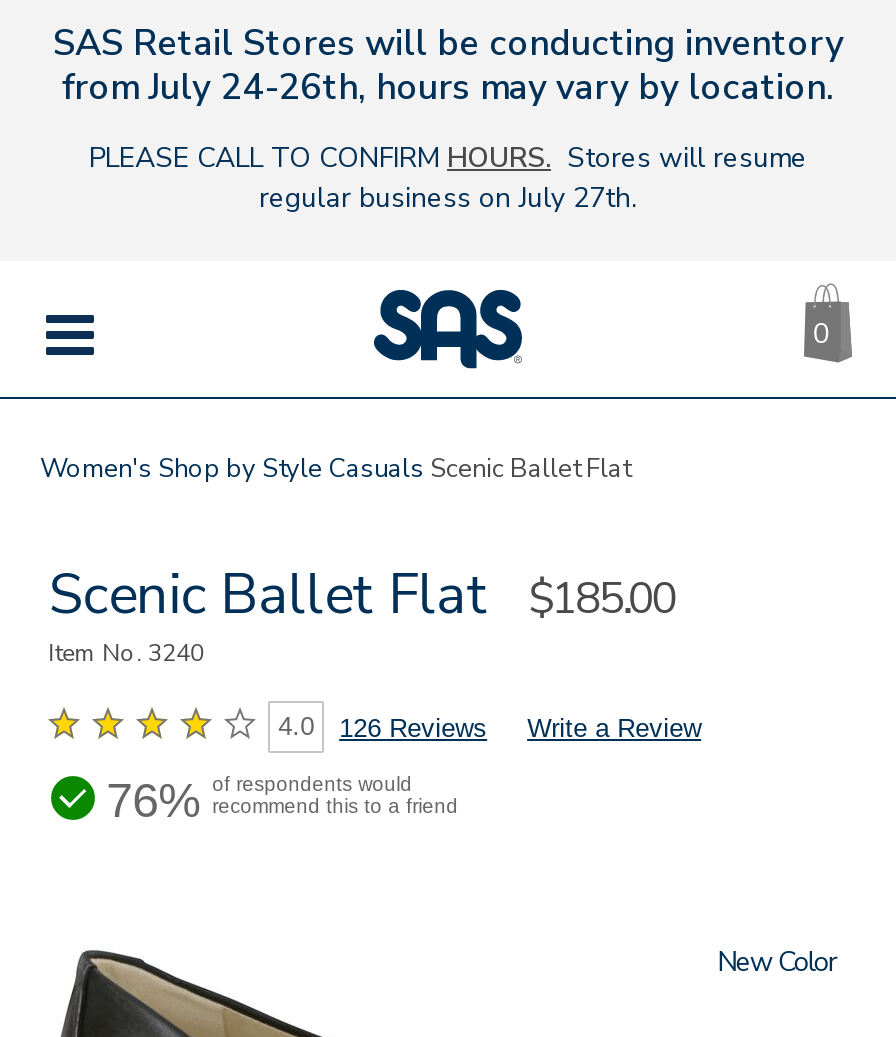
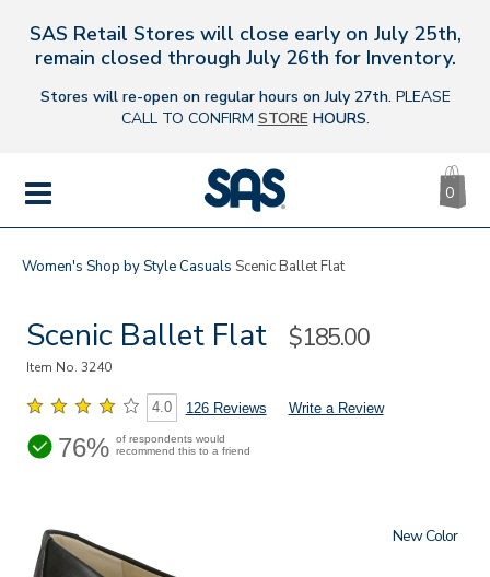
[53,19,843,111] SAS Retail Stores will be conducting inventory | from July 24-26th, hours may vary by location. -> [29,21,461,71] SAS Retail Stores will close early on July 25th, | remain closed through July 26th for Inventory.
[89,139,807,217] PLEASE CALL TO CONFIRM HOURS. Stores will resume | regular business on July 27th. -> [40,86,450,129] Stores will re-open on regular hours on July 27th. PLEASE | CALL TO CONFIRM STORE HOURS.

